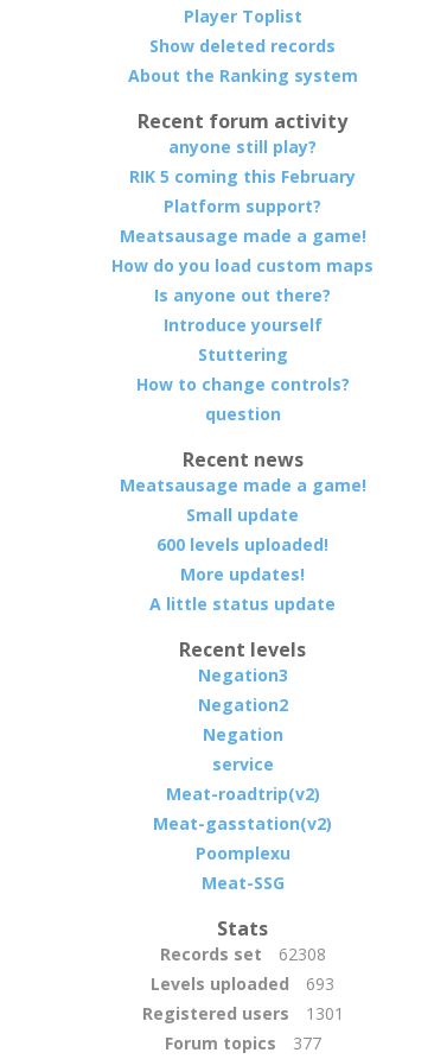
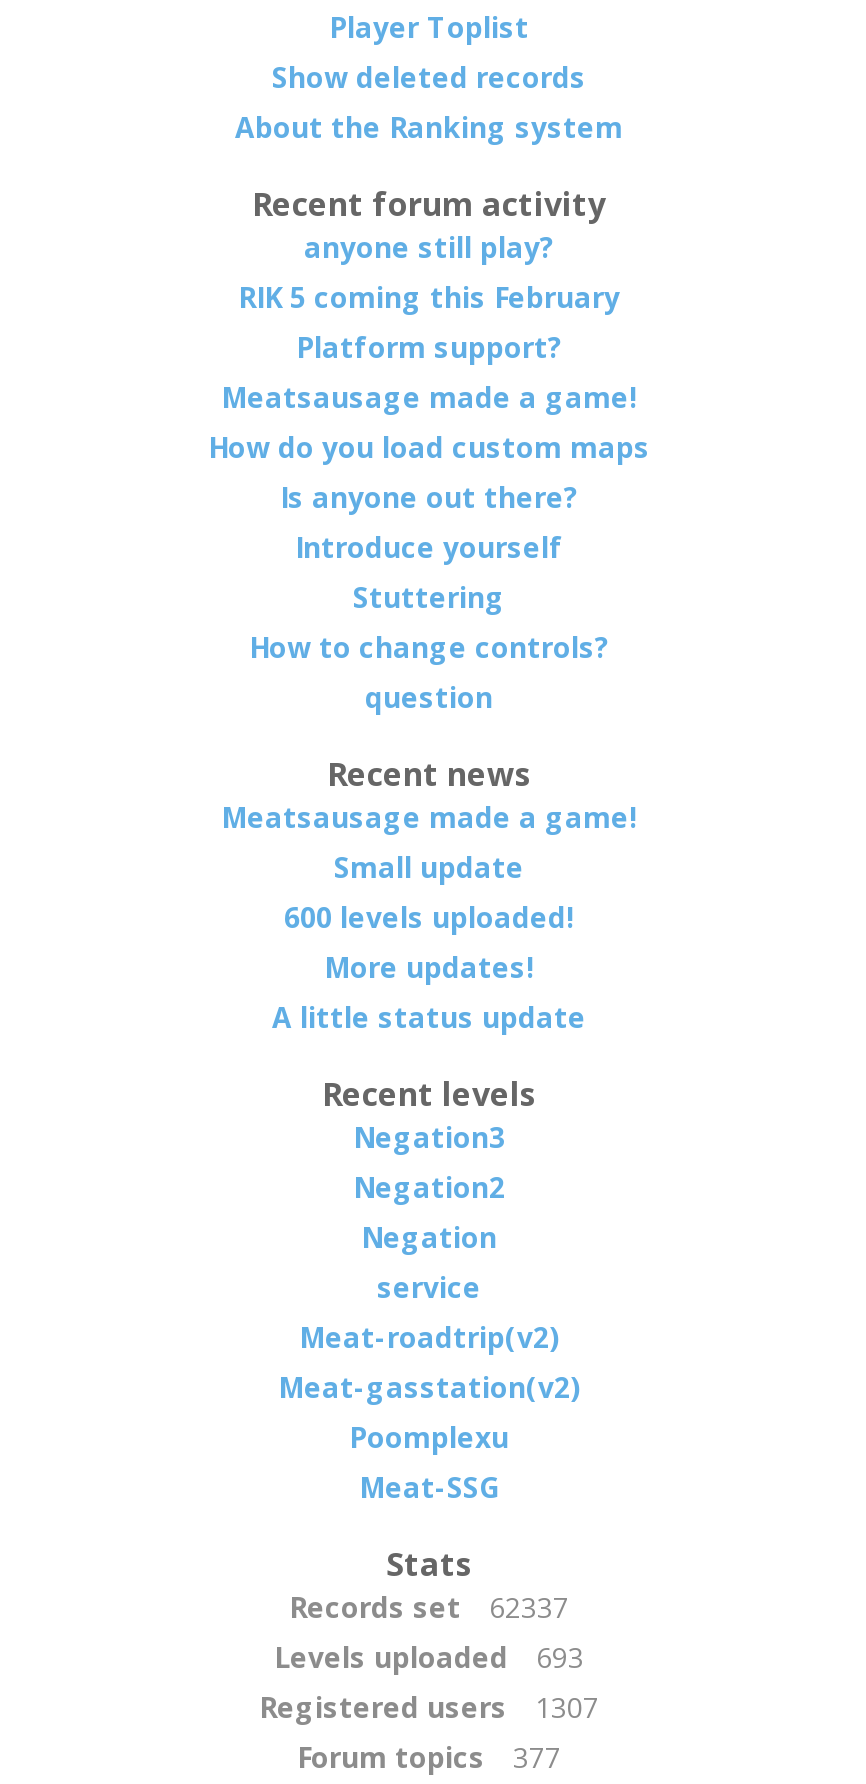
[160,943,326,965] Records set 62308 -> [289,1588,569,1626] Records set 62337
[142,1002,344,1025] Registered users 1301 -> [259,1688,599,1726] Registered users 1307

